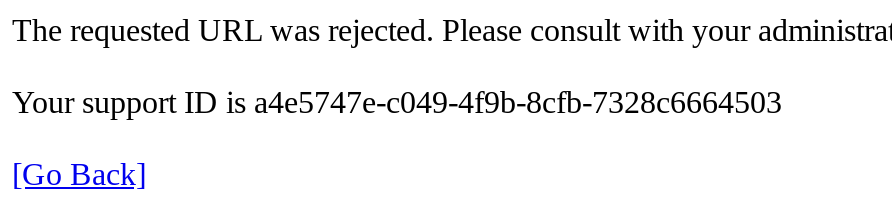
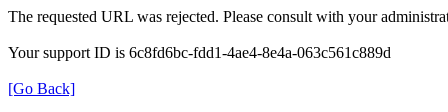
[12,85,782,119] Your support ID is a4e5747e-c049-4f9b-8cfb-7328c6664503 -> [8,44,391,61] Your support ID is 6c8fd6bc-fdd1-4ae4-8e4a-063c561c889d

